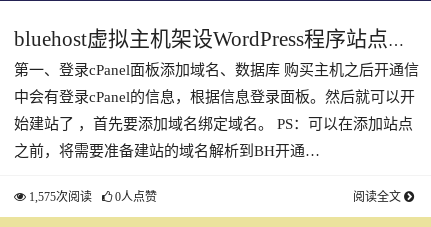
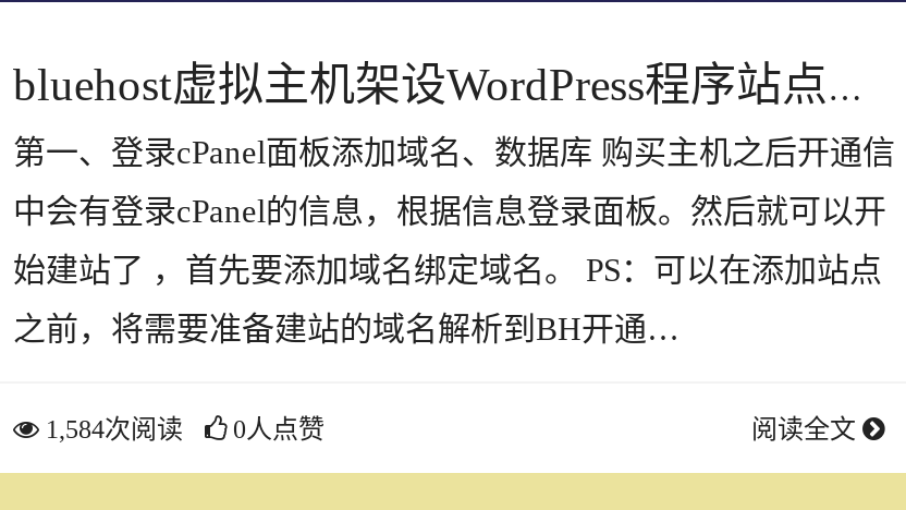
[26,190,157,204] 1,575次阅读 0人点赞 -> [39,414,325,444] 1,584次阅读 0人点赞

